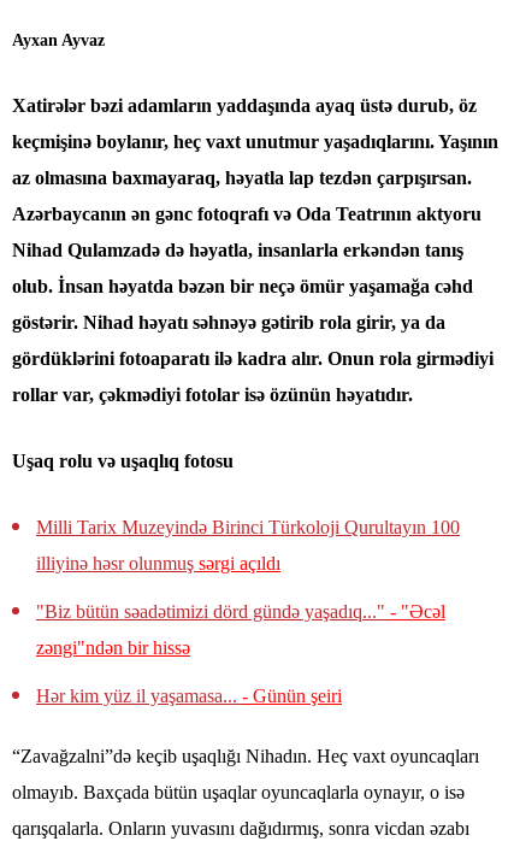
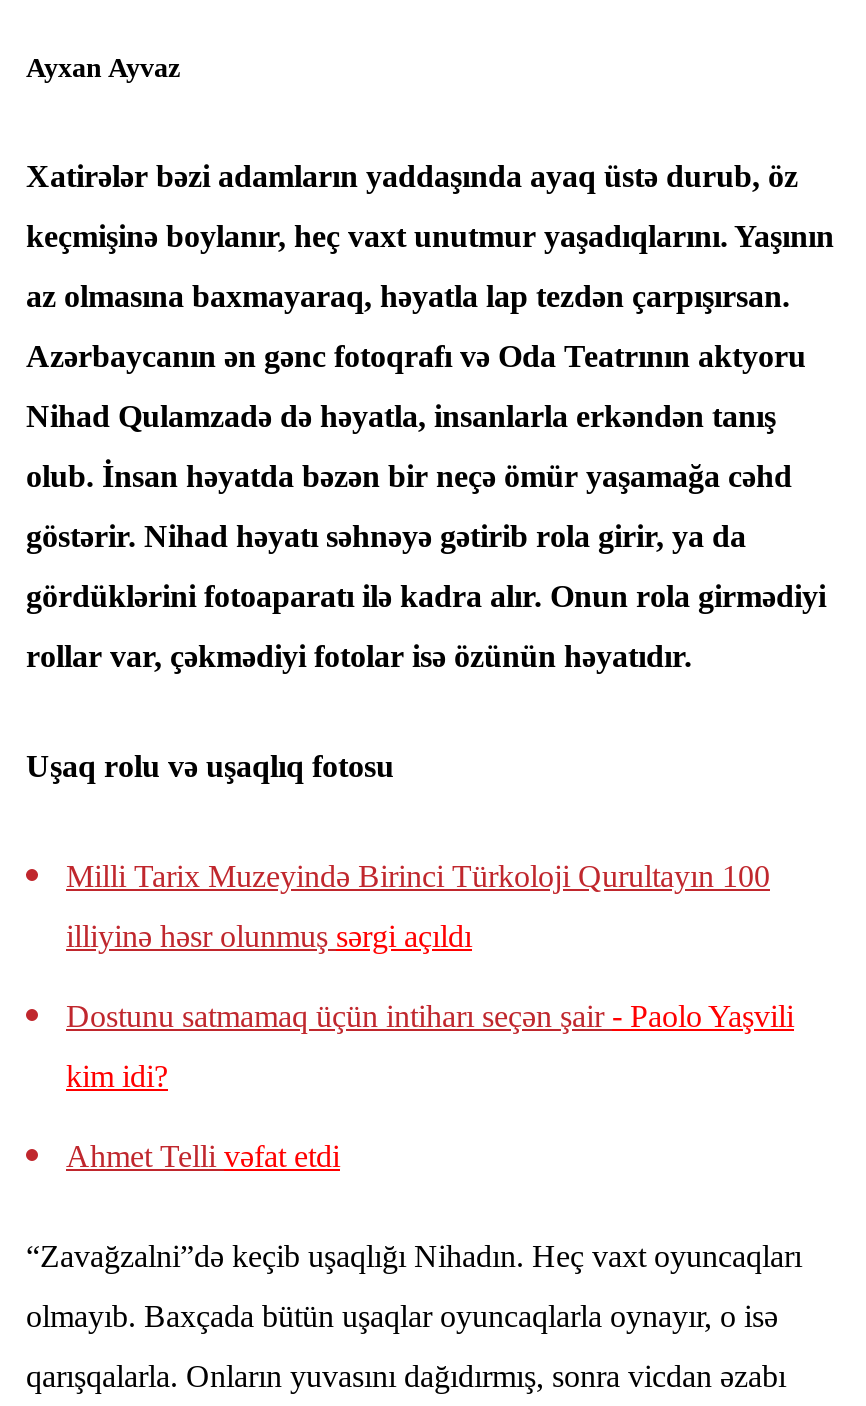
[36,601,445,622] "Biz bütün səadətimizi dörd gündə yaşadıq..." - "Əcəl -> [66,999,794,1033] Dostunu satmamaq üçün intiharı seçən şair - Paolo Yaşvili
[36,637,190,658] zəngi"ndən bir hissə -> [66,1059,168,1093] kim idi?
[36,686,342,706] Hər kim yüz il yaşamasa... - Günün şeiri -> [66,1139,340,1173] Ahmet Telli vəfat etdi

